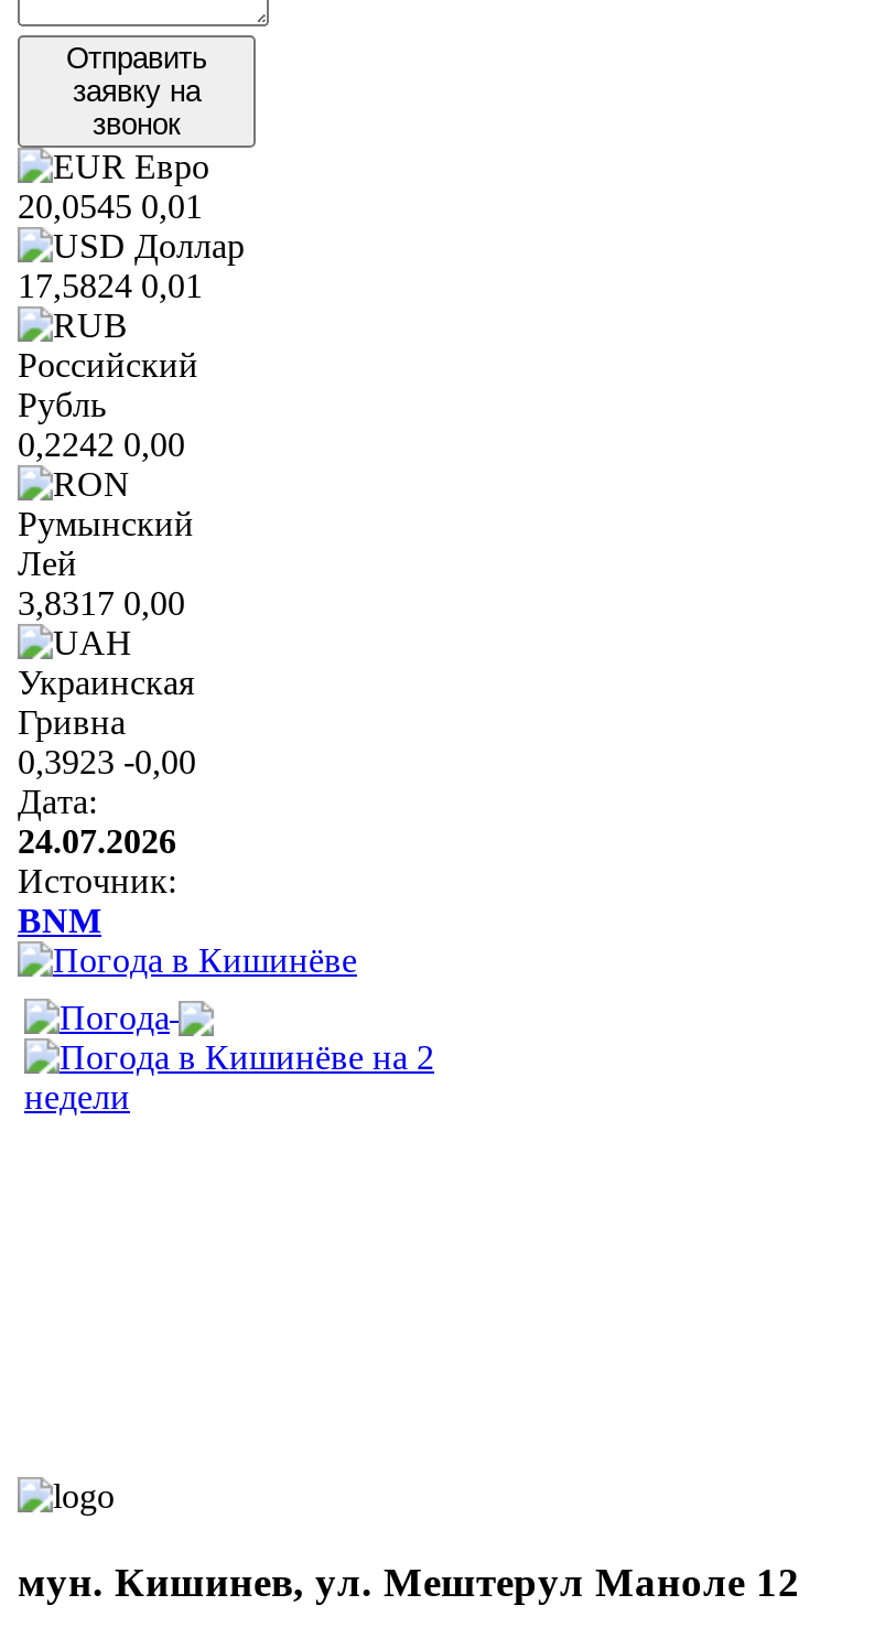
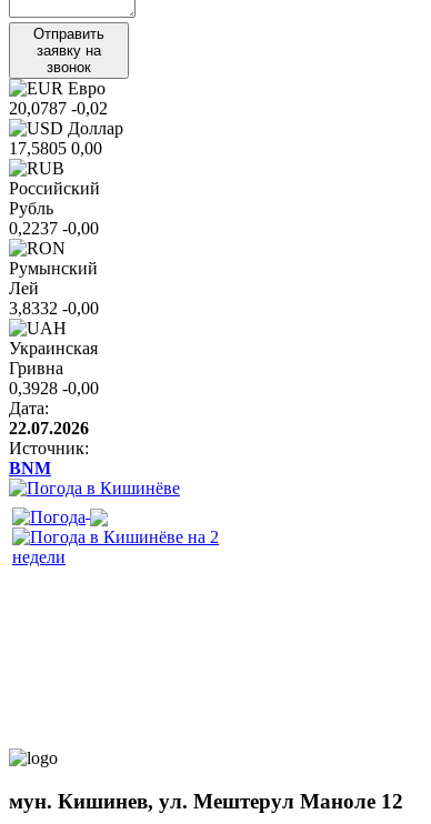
[18,187,203,225] 20,0545 0,01 -> [9,99,108,118] 20,0787 -0,02
[18,267,203,304] 17,58240,01 -> [9,139,102,158] 17,58050,00
[18,425,185,463] 0,2242 0,00 -> [9,219,99,238] 0,2237 -0,00
[18,584,185,621] 3,8317 0,00 -> [9,299,99,317] 3,8332 -0,00
[18,743,196,780] 0,3923 -0,00 -> [9,379,99,397] 0,3928 -0,00
[18,822,176,860] 24.07.2026 -> [9,419,89,437] 22.07.2026

